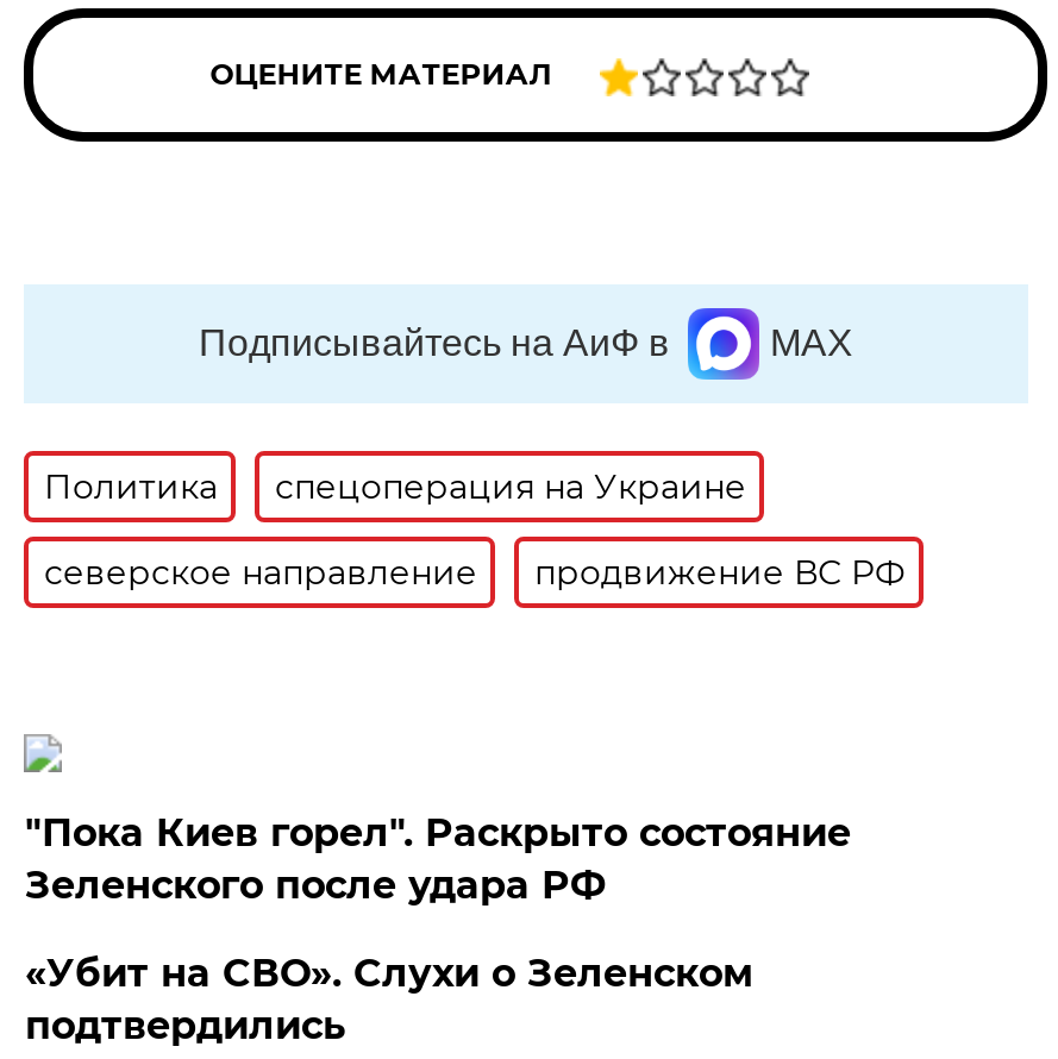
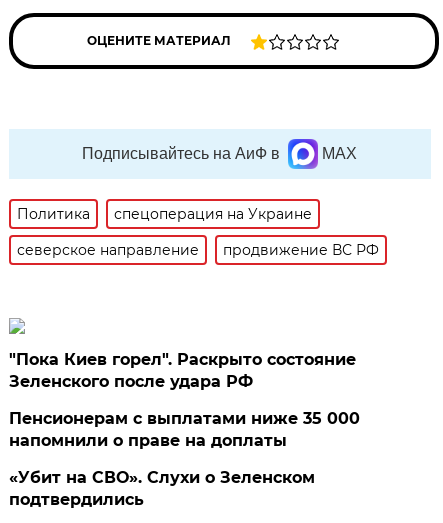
none -> [9,409,360,450] Пенсионерам с выплатами ниже 35 000 | напомнили о праве на доплаты

